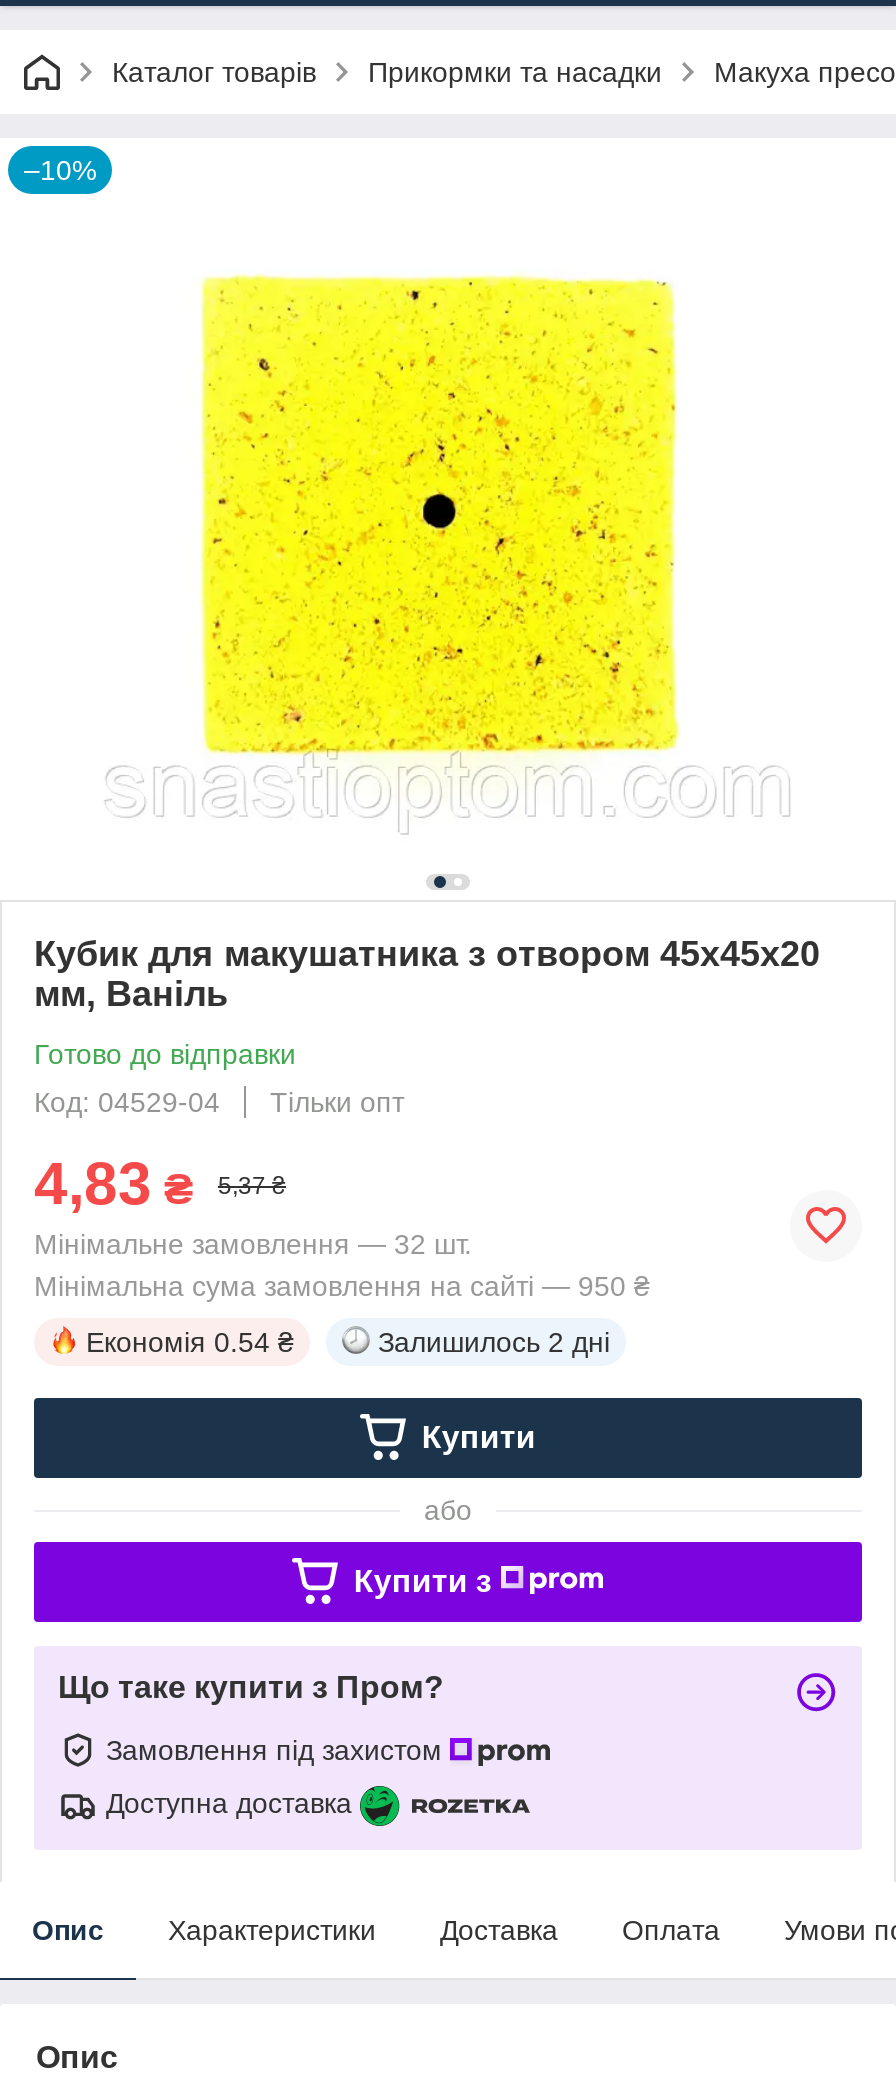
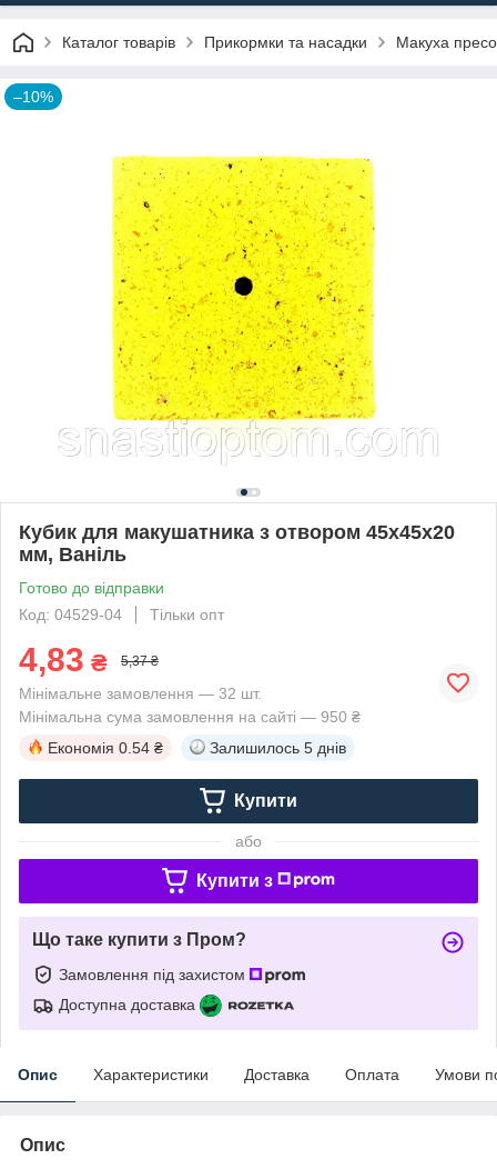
[378,1326,610,1358] Залишилось 2 дні -> [210,739,346,757] Залишилось 5 днів

